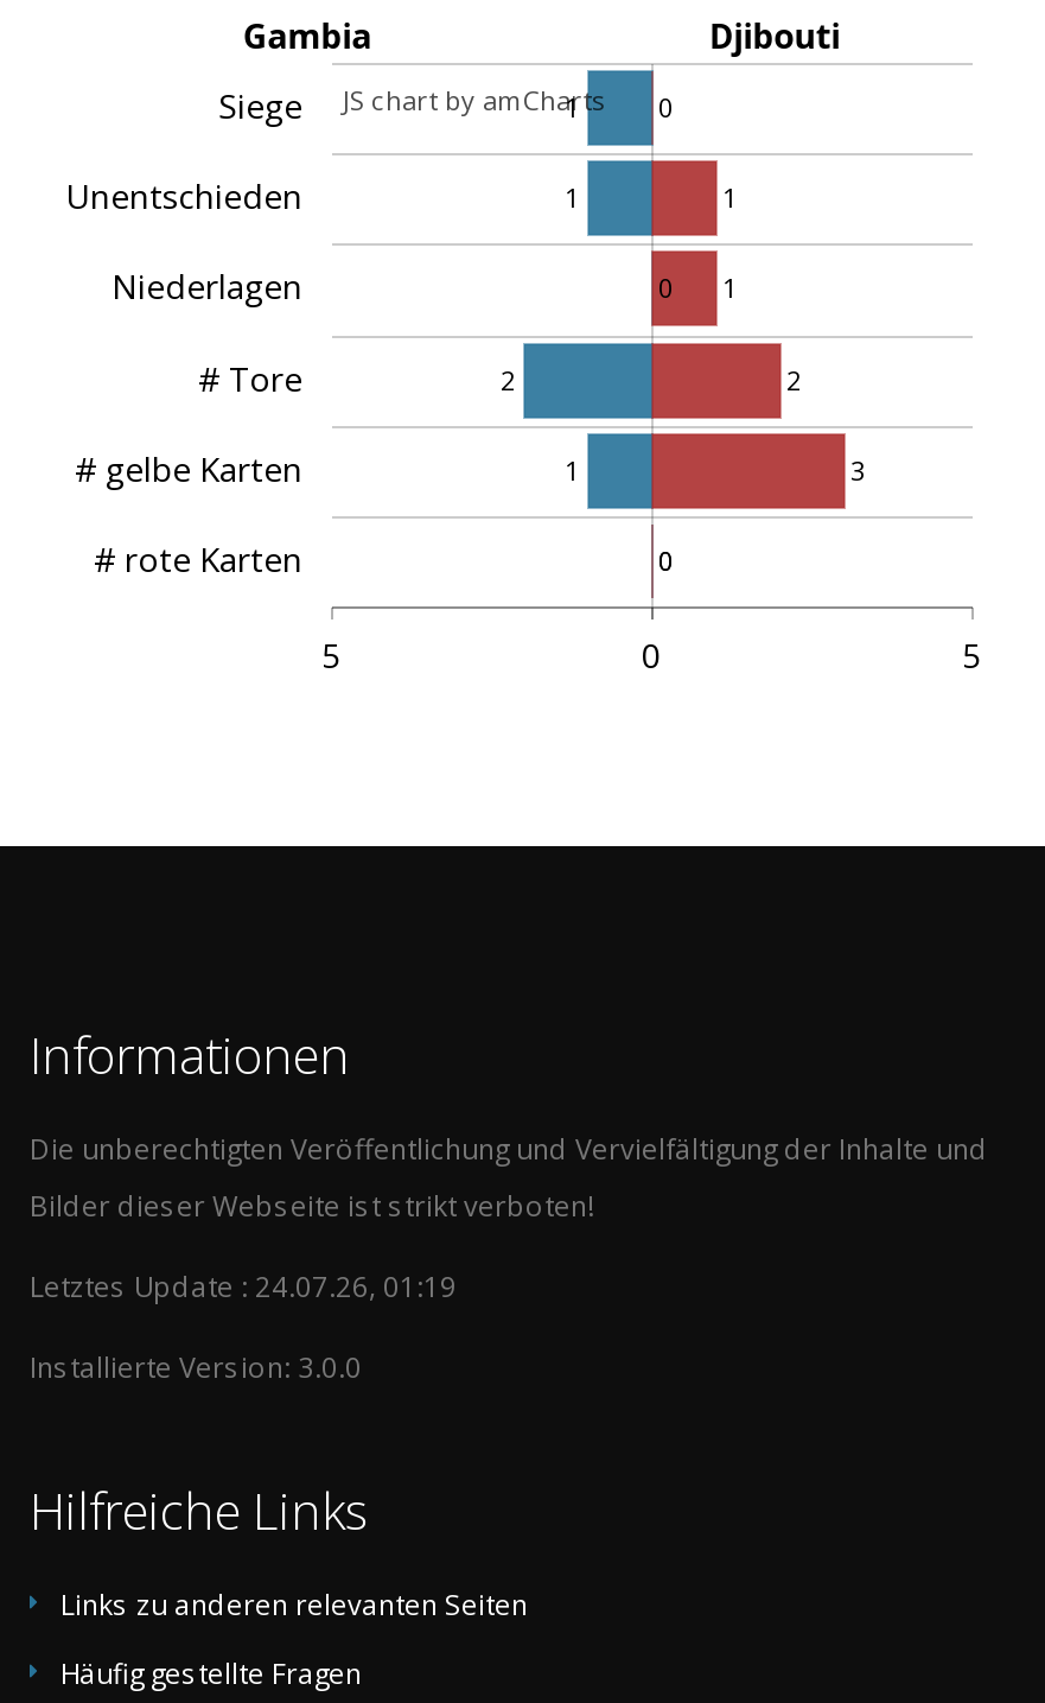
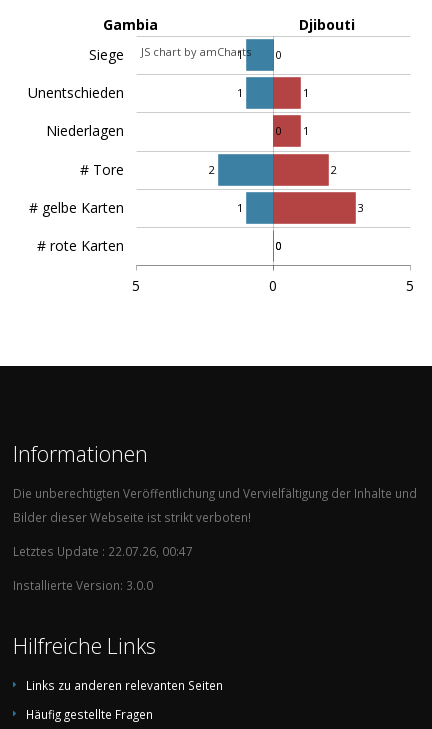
[30,1266,457,1304] Letztes Update : 24.07.26, 01:19 -> [13,543,193,559] Letztes Update : 22.07.26, 00:47

